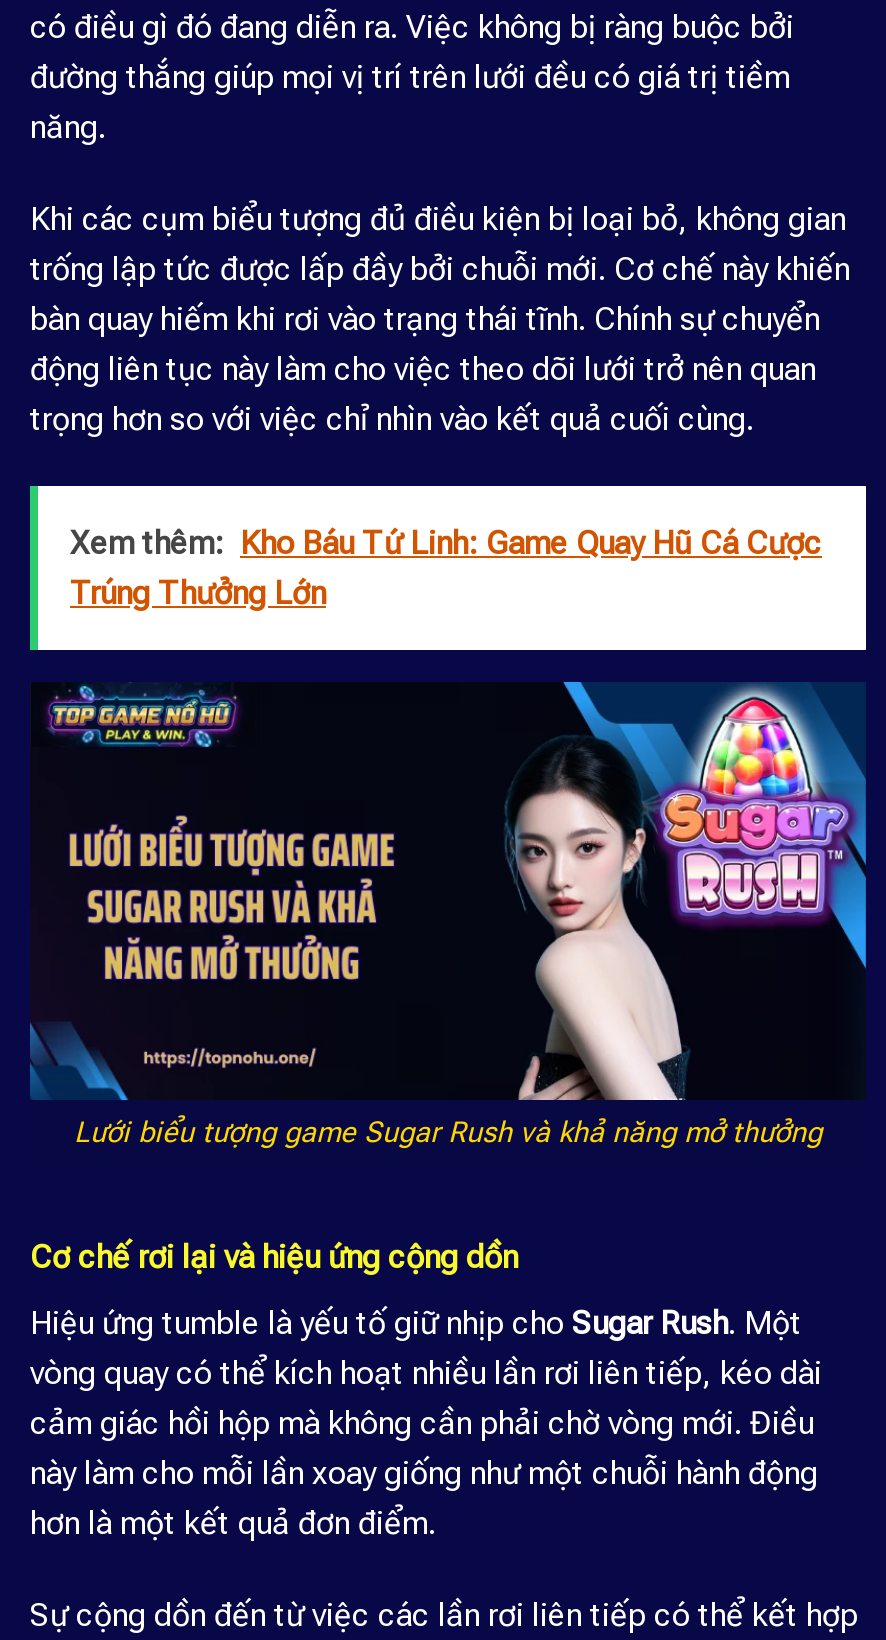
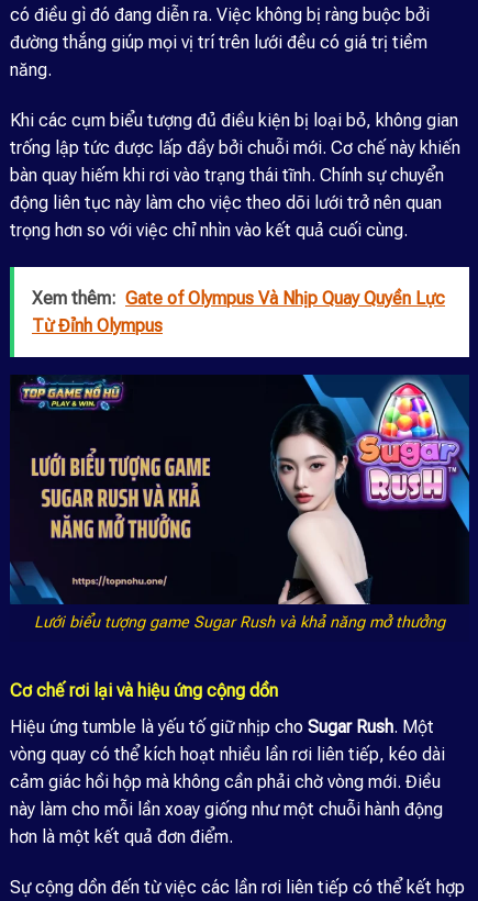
[70,523,822,611] Xem thêm: Kho Báu Tứ Linh: Game Quay Hũ Cá Cược | Trúng Thưởng Lớn -> [32,288,445,336] Xem thêm: Gate of Olympus Và Nhịp Quay Quyền Lực | Từ Đỉnh Olympus

